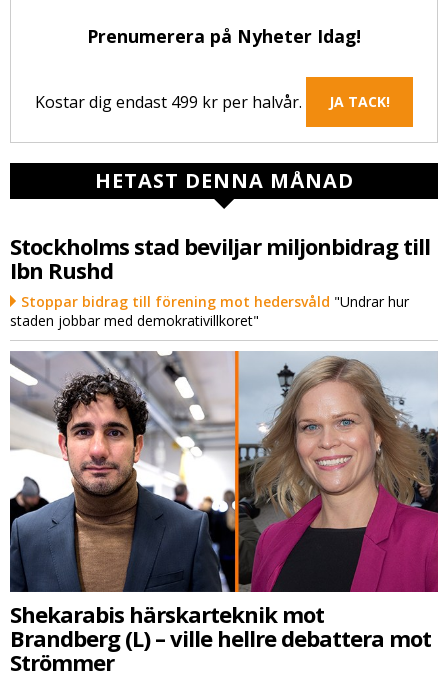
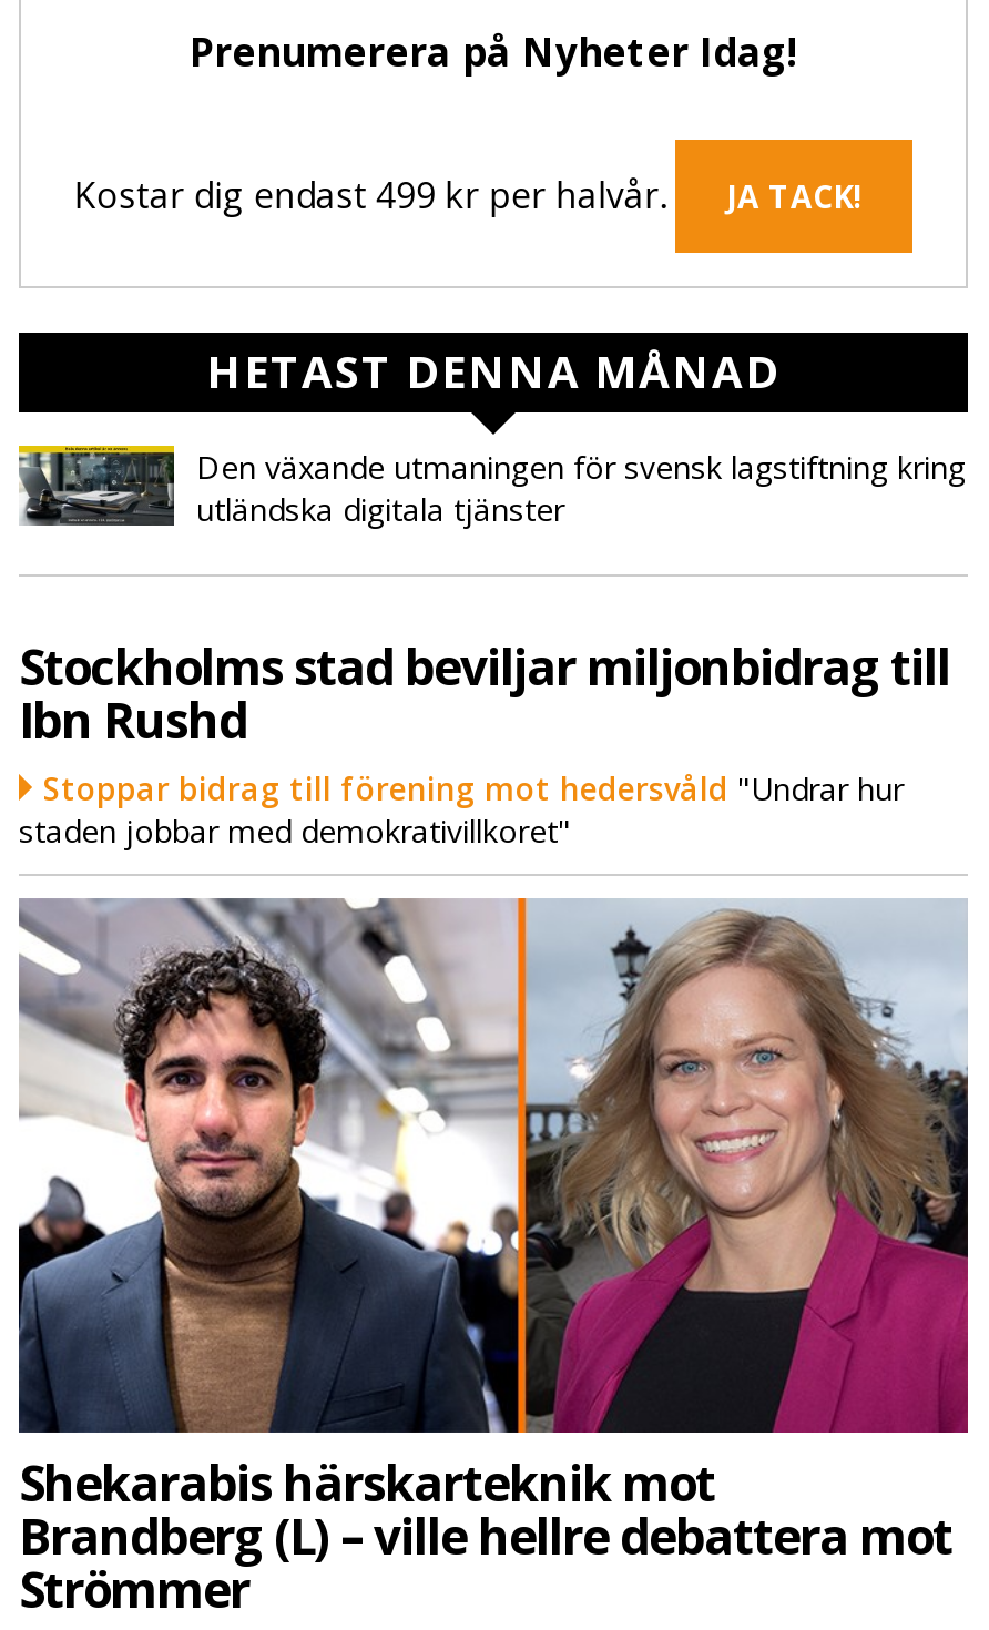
none -> [17,444,966,530] [image] | Den växande utmaningen för svensk lagstiftning kring | utländska digitala tjänster

